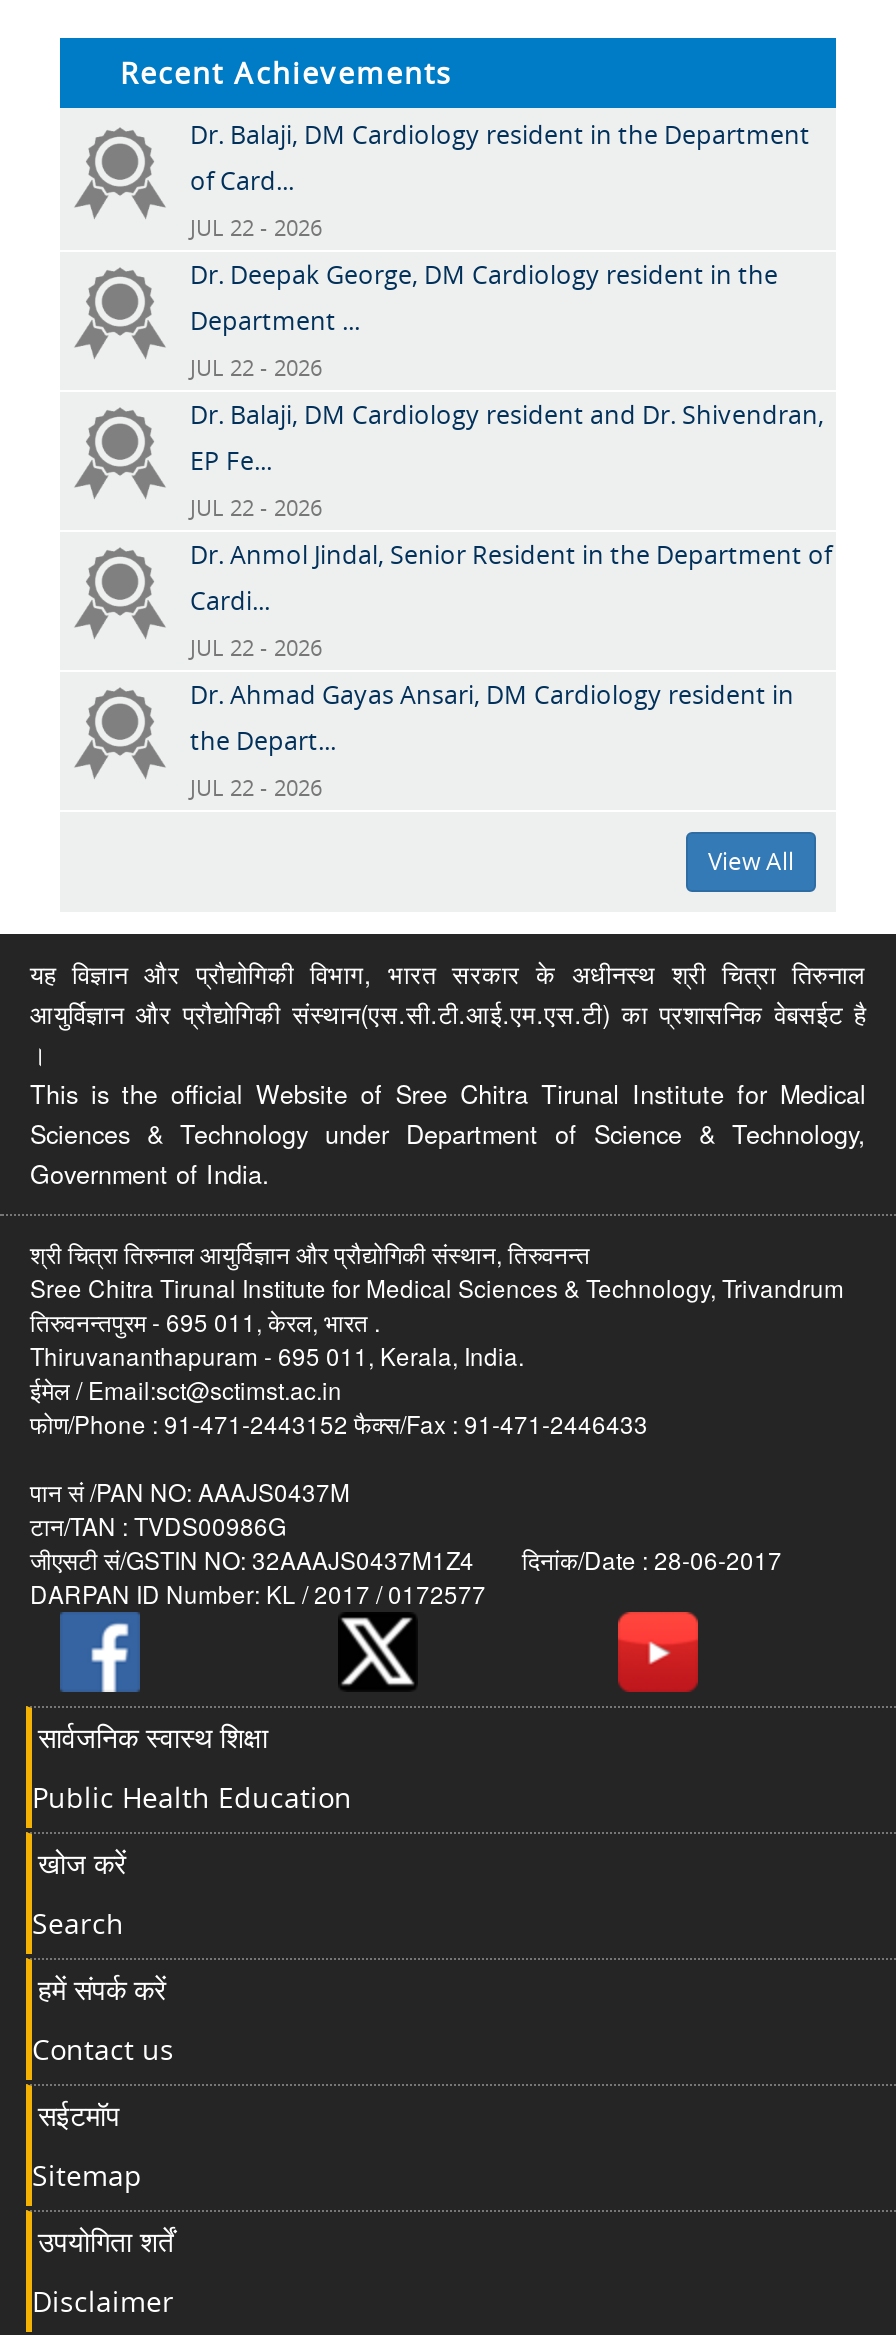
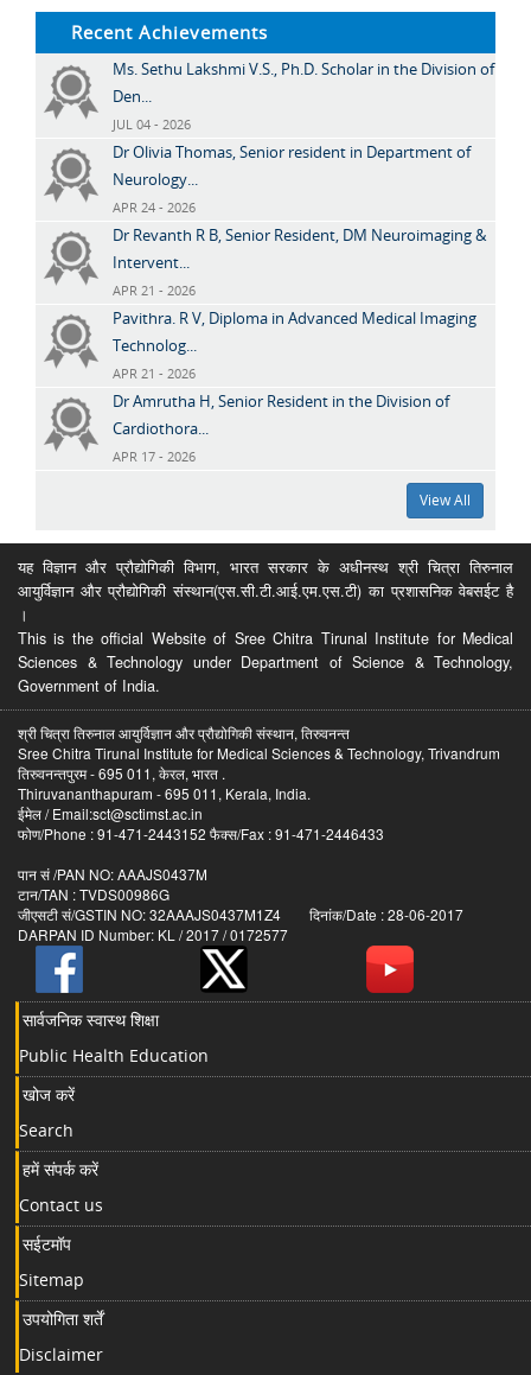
[190,116,832,802] Dr. Balaji, DM Cardiology resident in the Department | of Card... | JUL 22 - 2026 | Dr. Deepak George, DM Cardiology resident in the | Department ... | JUL 22 - 2026 | Dr. Balaji, DM Cardiology resident and Dr. Shivendran, | EP Fe... | JUL 22 - 2026 | Dr. Anmol Jindal, Senior Resident in the Department of | Cardi... | JUL 22 - 2026 | Dr. Ahmad Gayas Ansari, DM Cardiology resident in | the Depart... | JUL 22 - 2026 -> [113,58,494,465] Ms. Sethu Lakshmi V.S., Ph.D. Scholar in the Division of | Den... | JUL 04 - 2026 | Dr Olivia Thomas, Senior resident in Department of | Neurology... | APR 24 - 2026 | Dr Revanth R B, Senior Resident, DM Neuroimaging & | Intervent... | APR 21 - 2026 | Pavithra. R V, Diploma in Advanced Medical Imaging | Technolog... | APR 21 - 2026 | Dr Amrutha H, Senior Resident in the Division of | Cardiothora... | APR 17 - 2026

